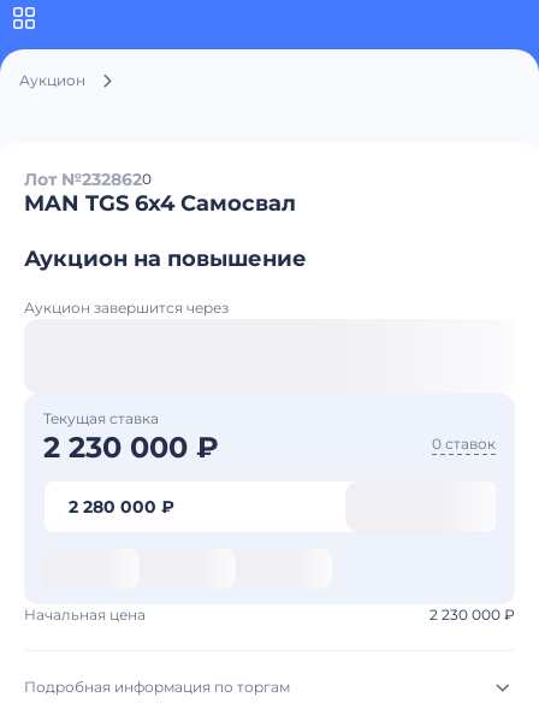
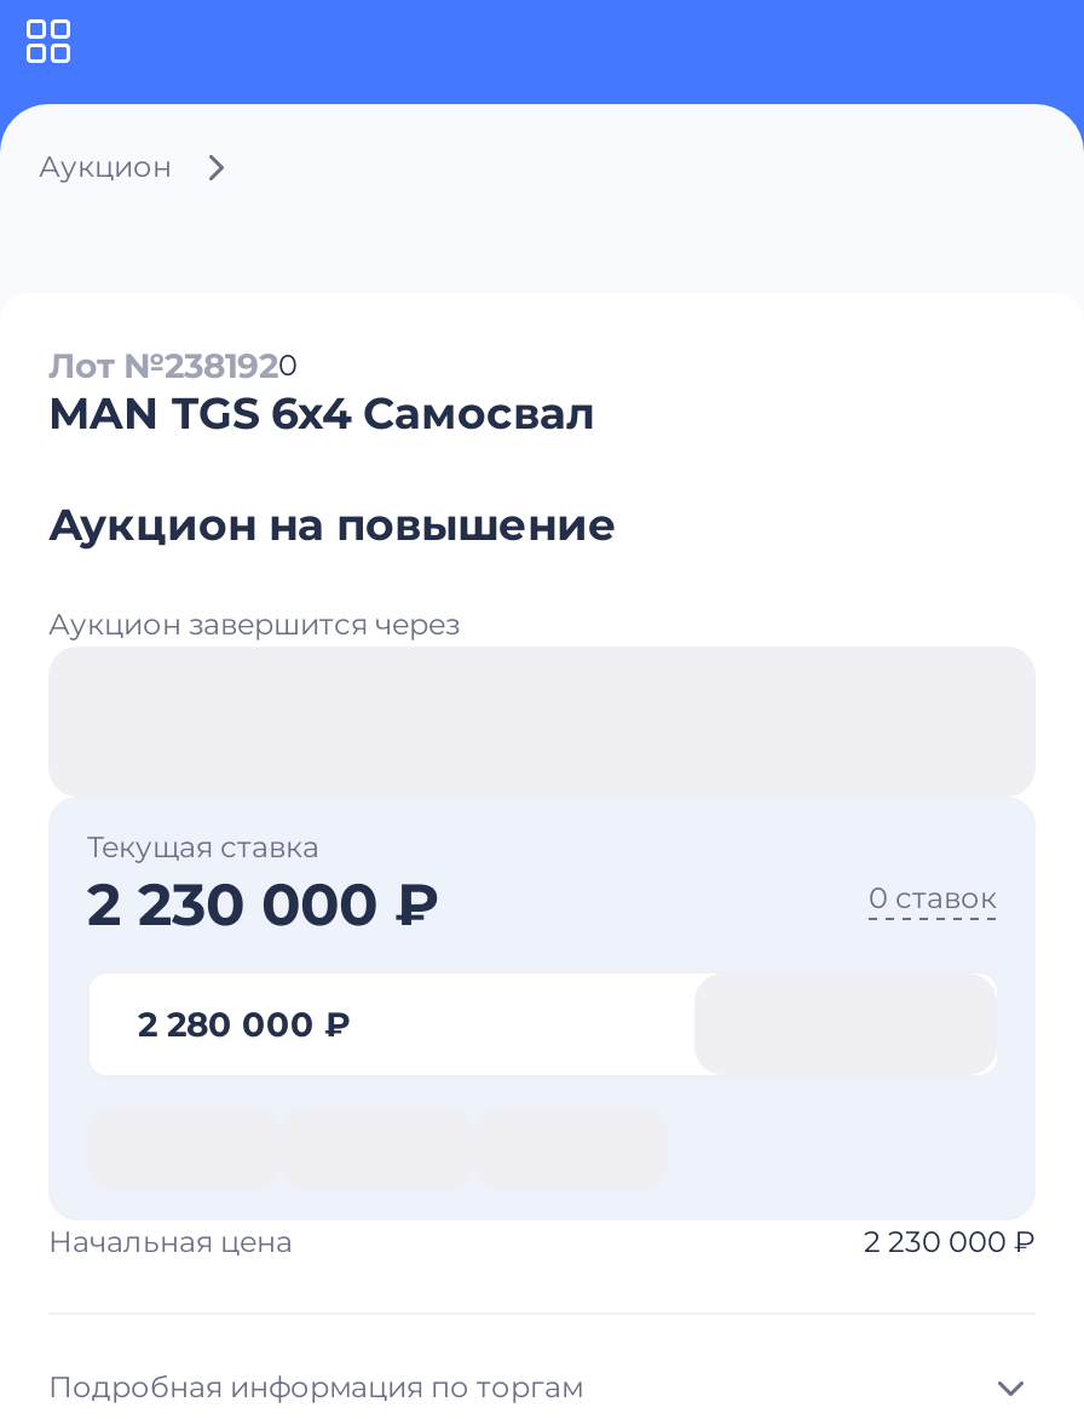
[24,169,152,190] Лот №2328620 -> [48,344,298,387] Лот №2381920

